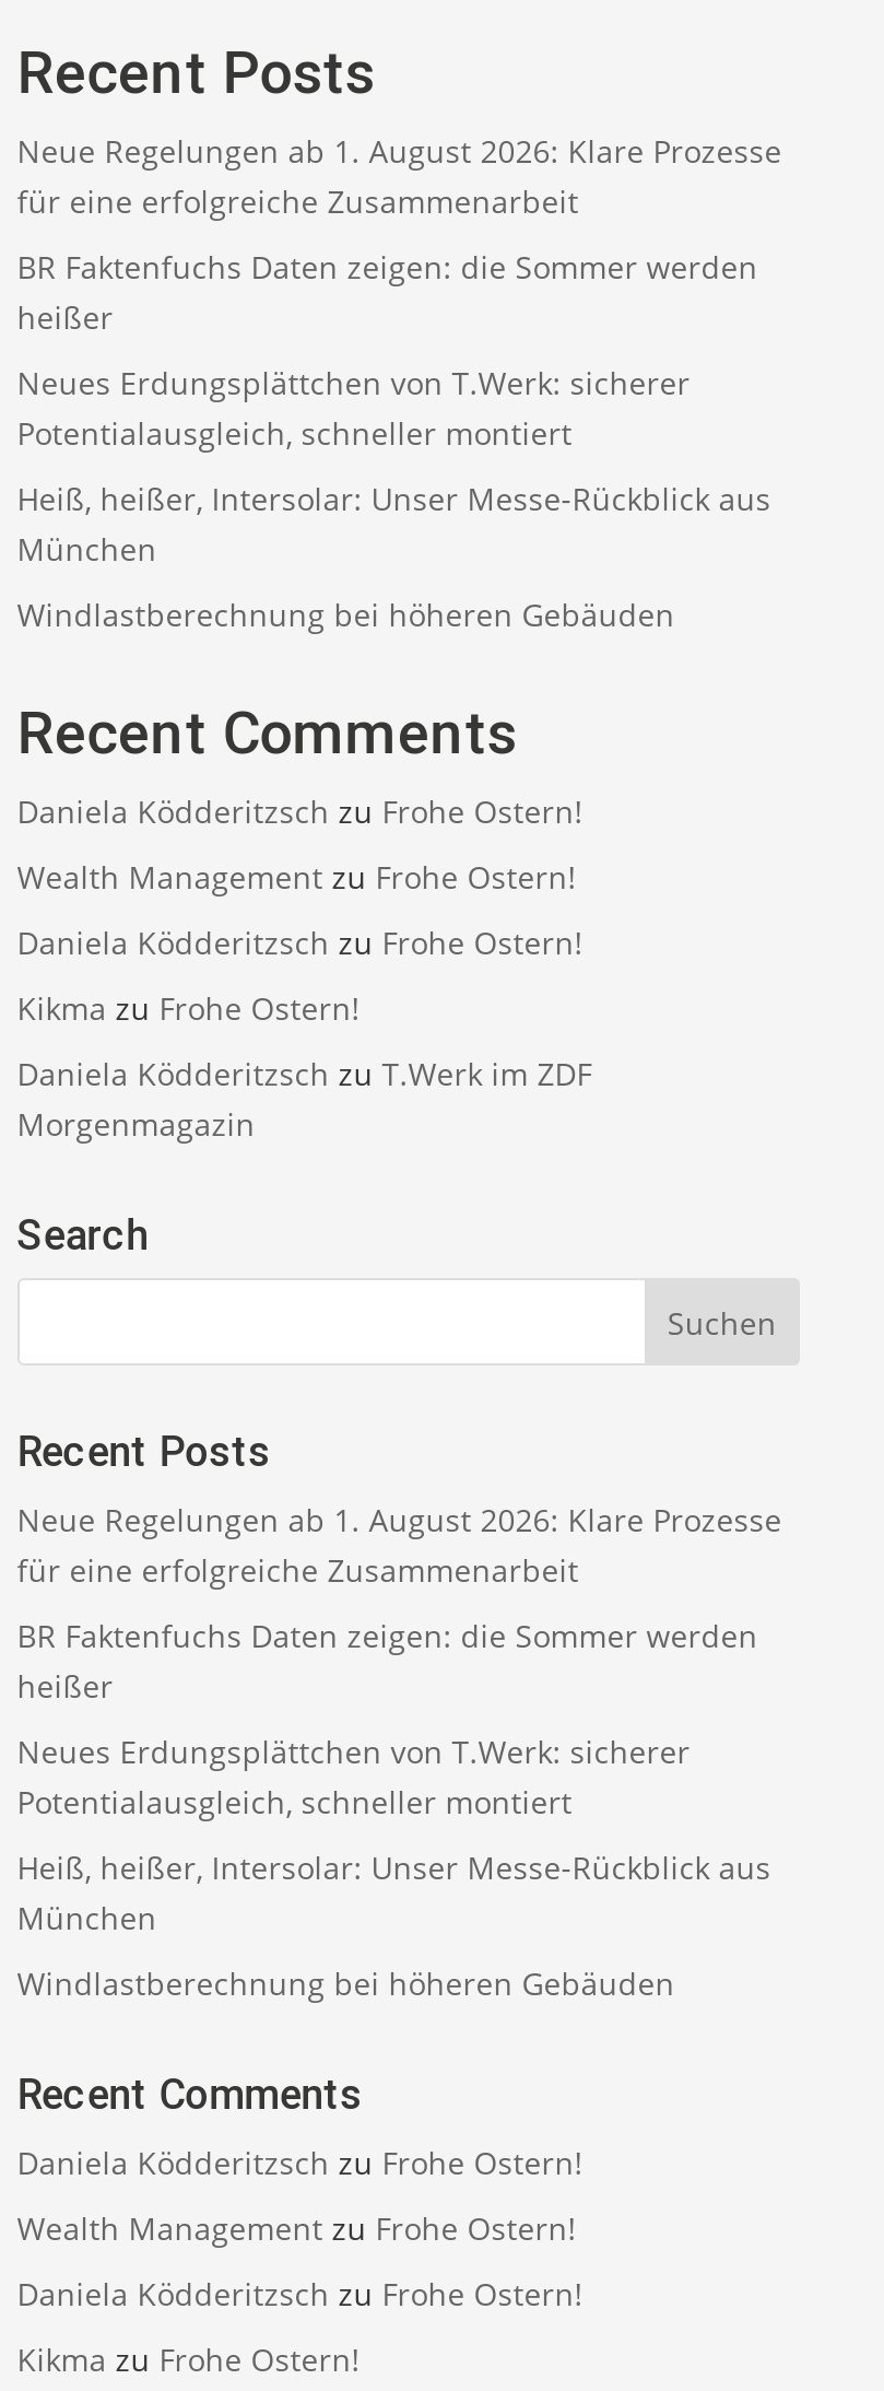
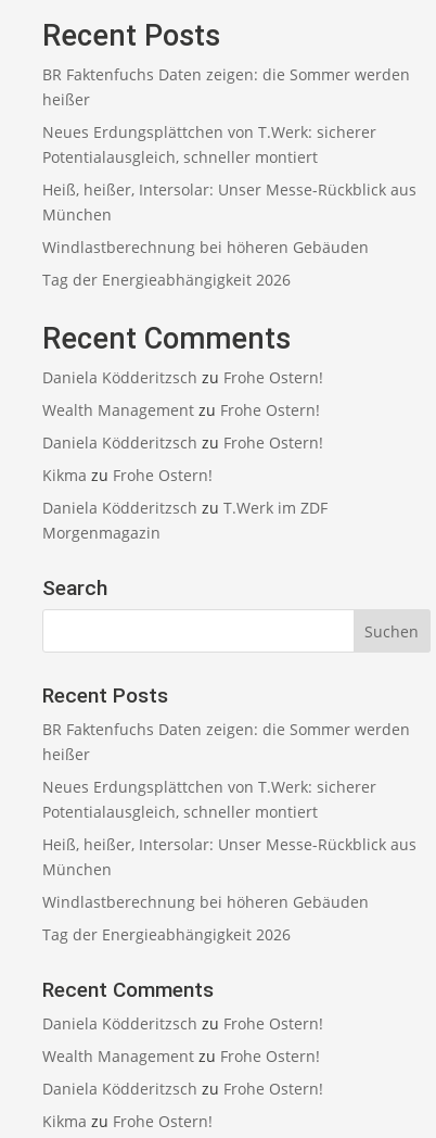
[17,130,782,222] Neue Regelungen ab 1. August 2026: Klare Prozesse | für eine erfolgreiche Zusammenarbeit -> none
none -> [42,269,290,290] Tag der Energieabhängigkeit 2026
[17,1499,782,1591] Neue Regelungen ab 1. August 2026: Klare Prozesse | für eine erfolgreiche Zusammenarbeit -> none
moved [17,1615,771,2004] -> [42,719,416,912]: BR Faktenfuchs Daten zeigen: die Sommer werden | heißer | Neues Erdungsplättchen von T.Werk: sicherer | Potentialausgleich, schneller montiert | Heiß, heißer, Intersolar: Unser Messe-Rückblick aus | München | Windlastberechnung bei höheren Gebäuden
none -> [42,924,290,945] Tag der Energieabhängigkeit 2026

